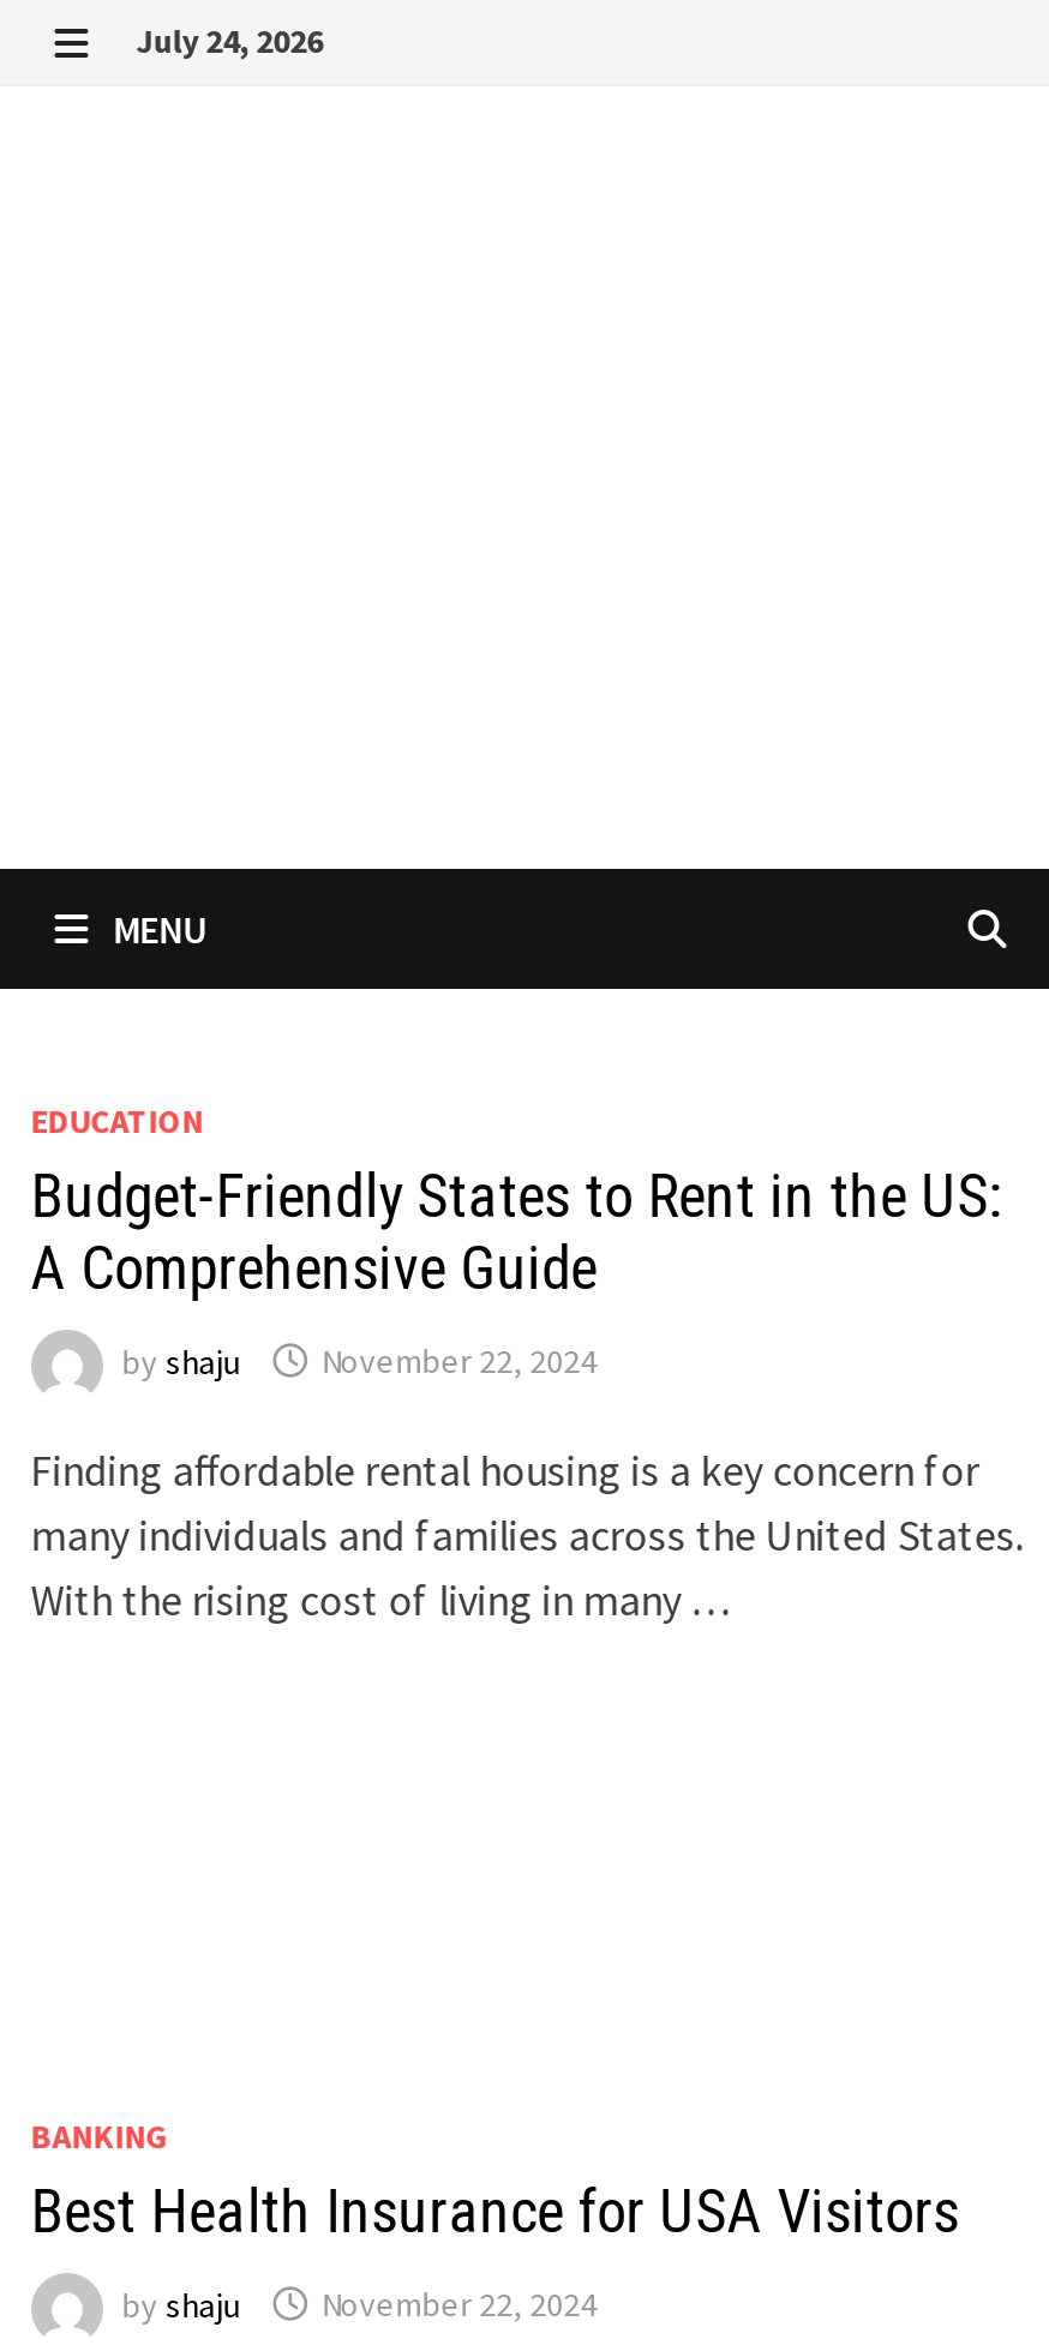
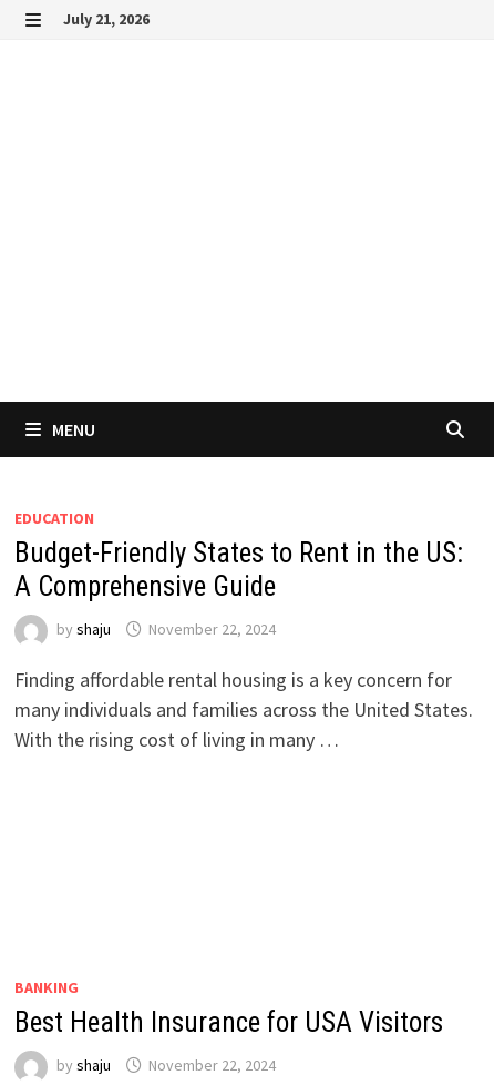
[136,19,324,62] July 24, 2026 -> [63,9,149,29] July 21, 2026

